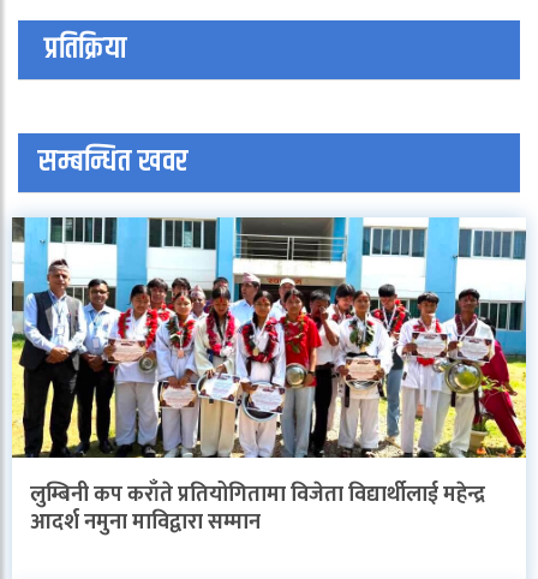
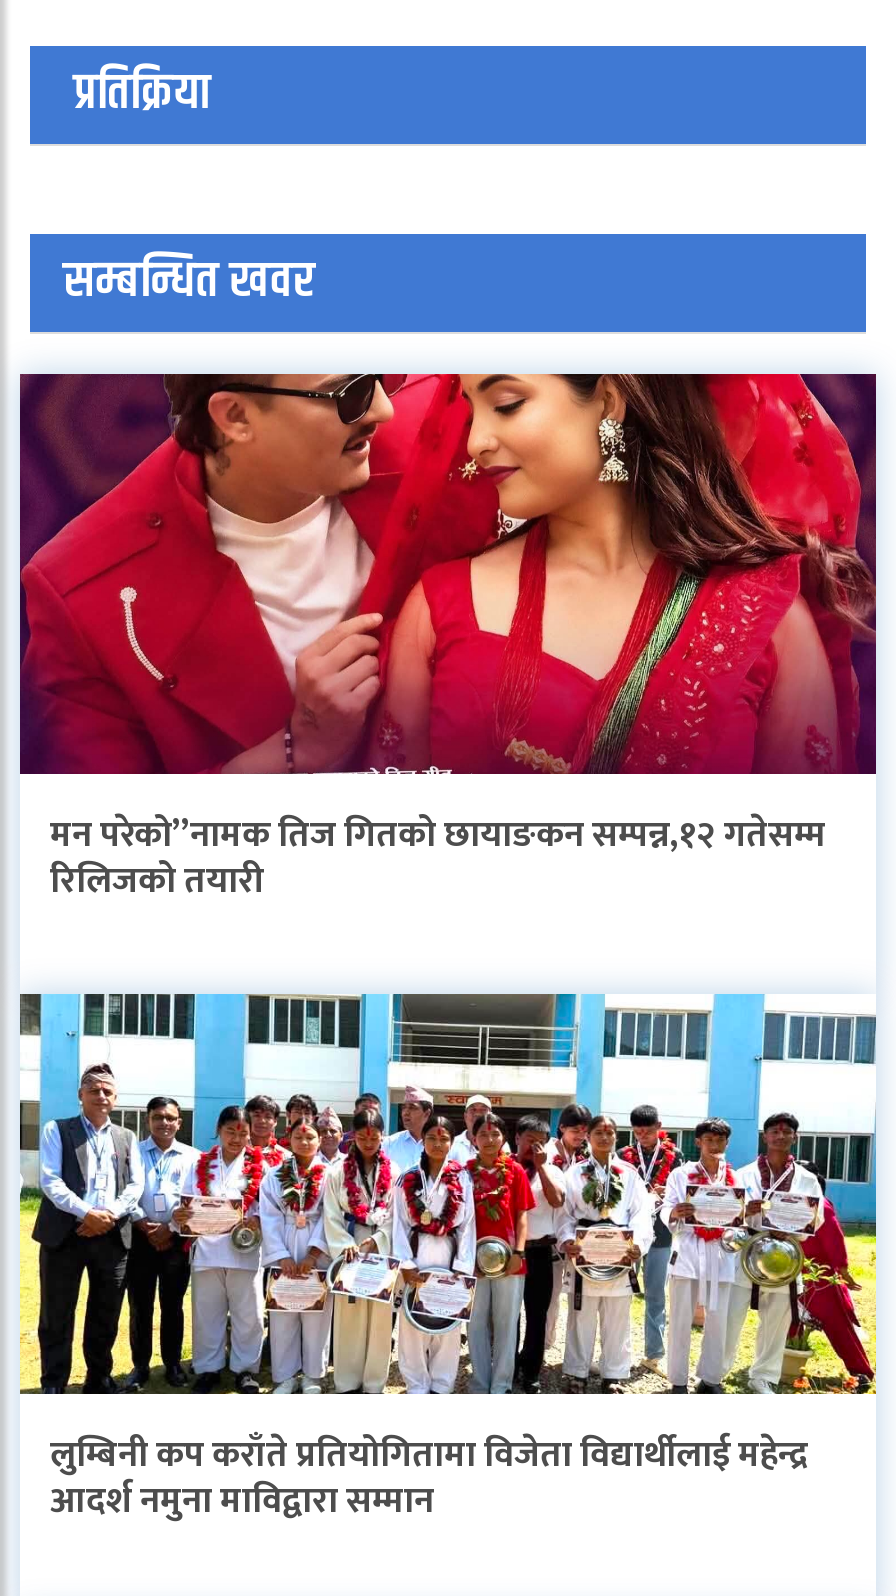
none -> [18,372,878,913] [image] | मन परेको”नामक तिज गितको छायाङकन सम्पन्न,१२ गतेसम्म | रिलिजको तयारी

